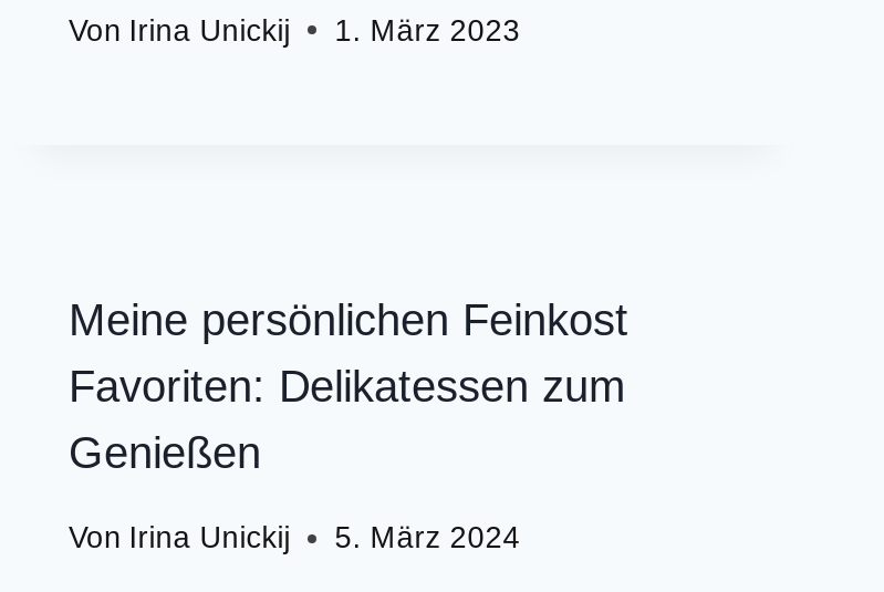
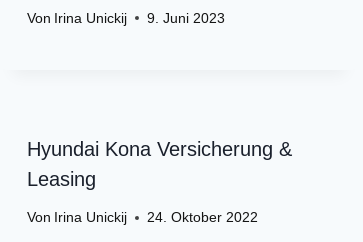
[69,14,520,47] Von Irina Unickij 1. März 2023 -> [27,11,225,26] Von Irina Unickij 9. Juni 2023
[69,295,628,477] Meine persönlichen Feinkost | Favoriten: Delikatessen zum | Genießen -> [27,138,292,190] Hyundai Kona Versicherung & | Leasing
[69,522,520,555] Von Irina Unickij 5. März 2024 -> [27,210,258,225] Von Irina Unickij 24. Oktober 2022

